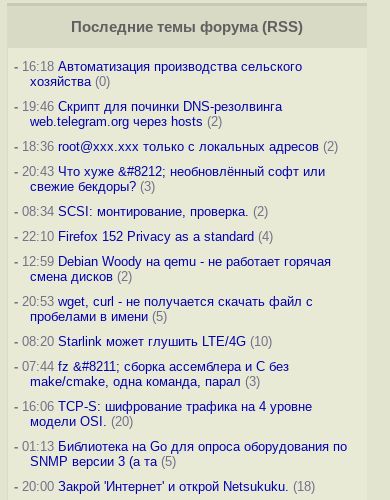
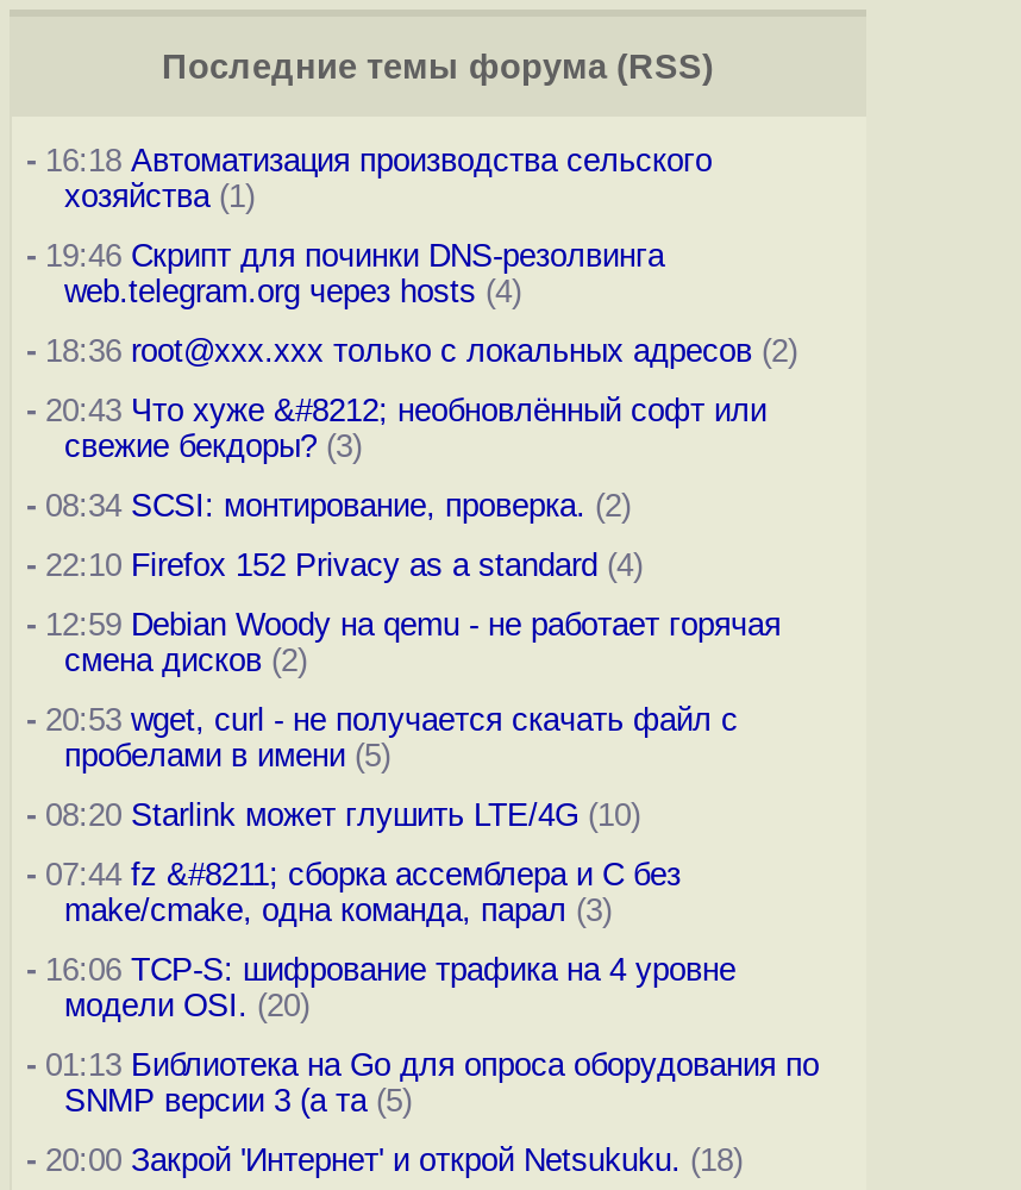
[30,74,110,89] хозяйства (0) -> [64,178,255,214] хозяйства (1)
[30,114,222,129] web.telegram.org через hosts (2) -> [64,274,521,309] web.telegram.org через hosts (4)

